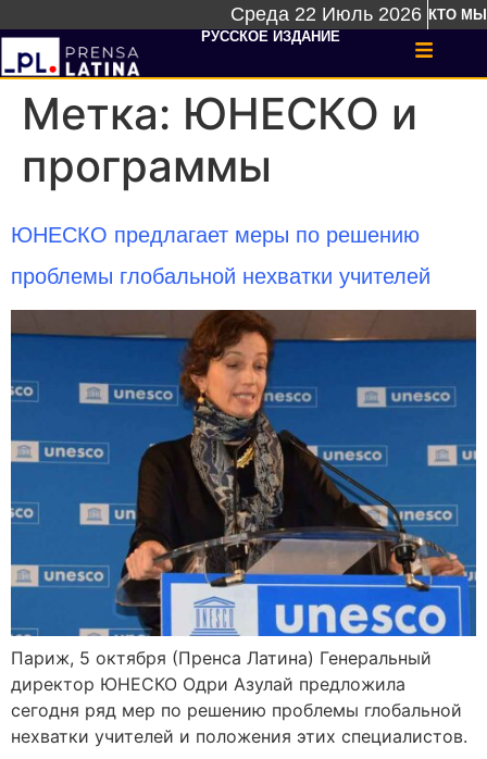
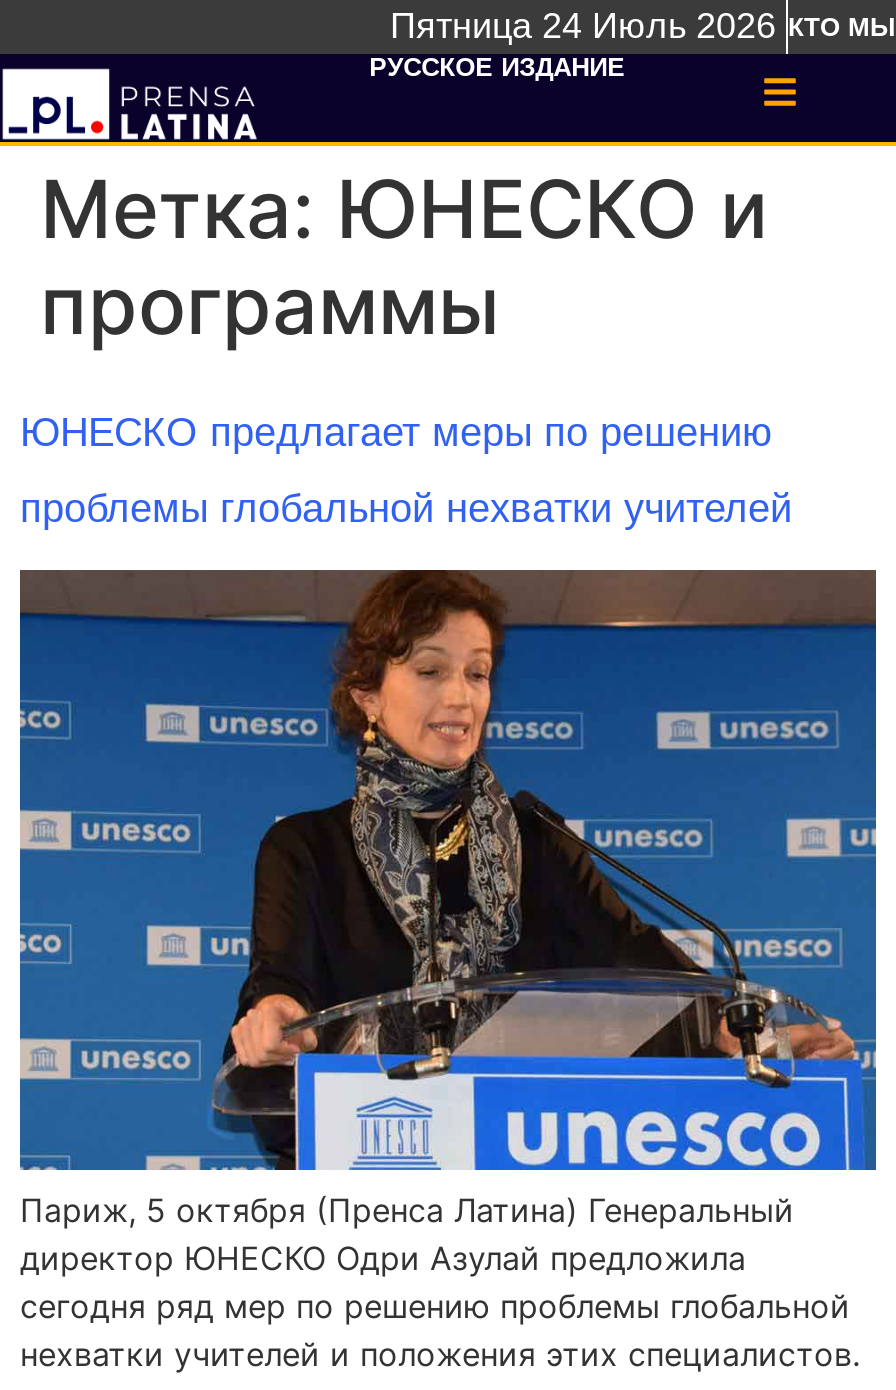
[230,3,487,25] Среда 22 Июль 2026 КТО МЫ -> [390,6,896,46] Пятница 24 Июль 2026 КТО МЫ

